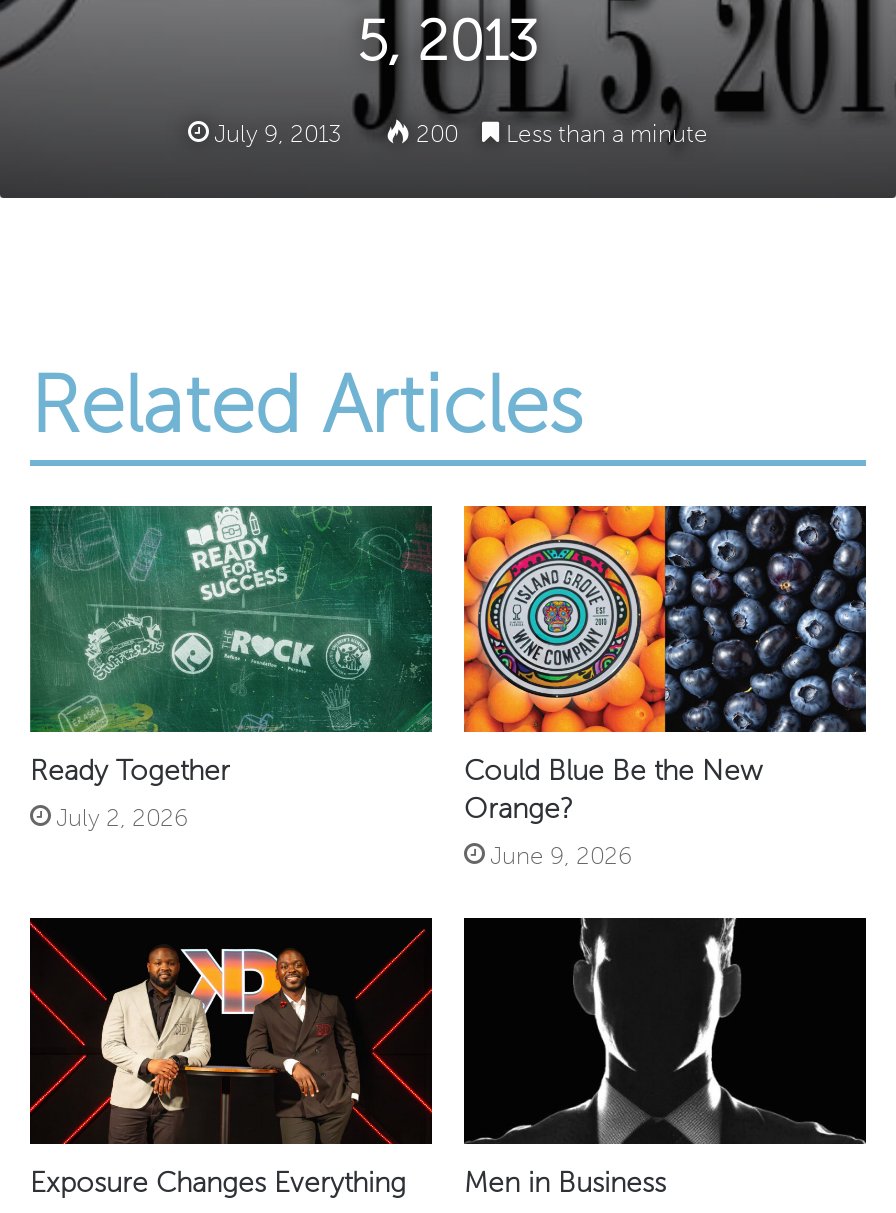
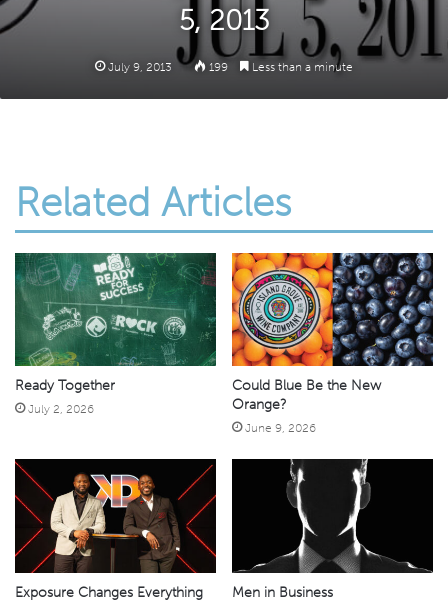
[410,120,708,148] 200 Less than a minute -> [206,60,353,74] 199 Less than a minute

